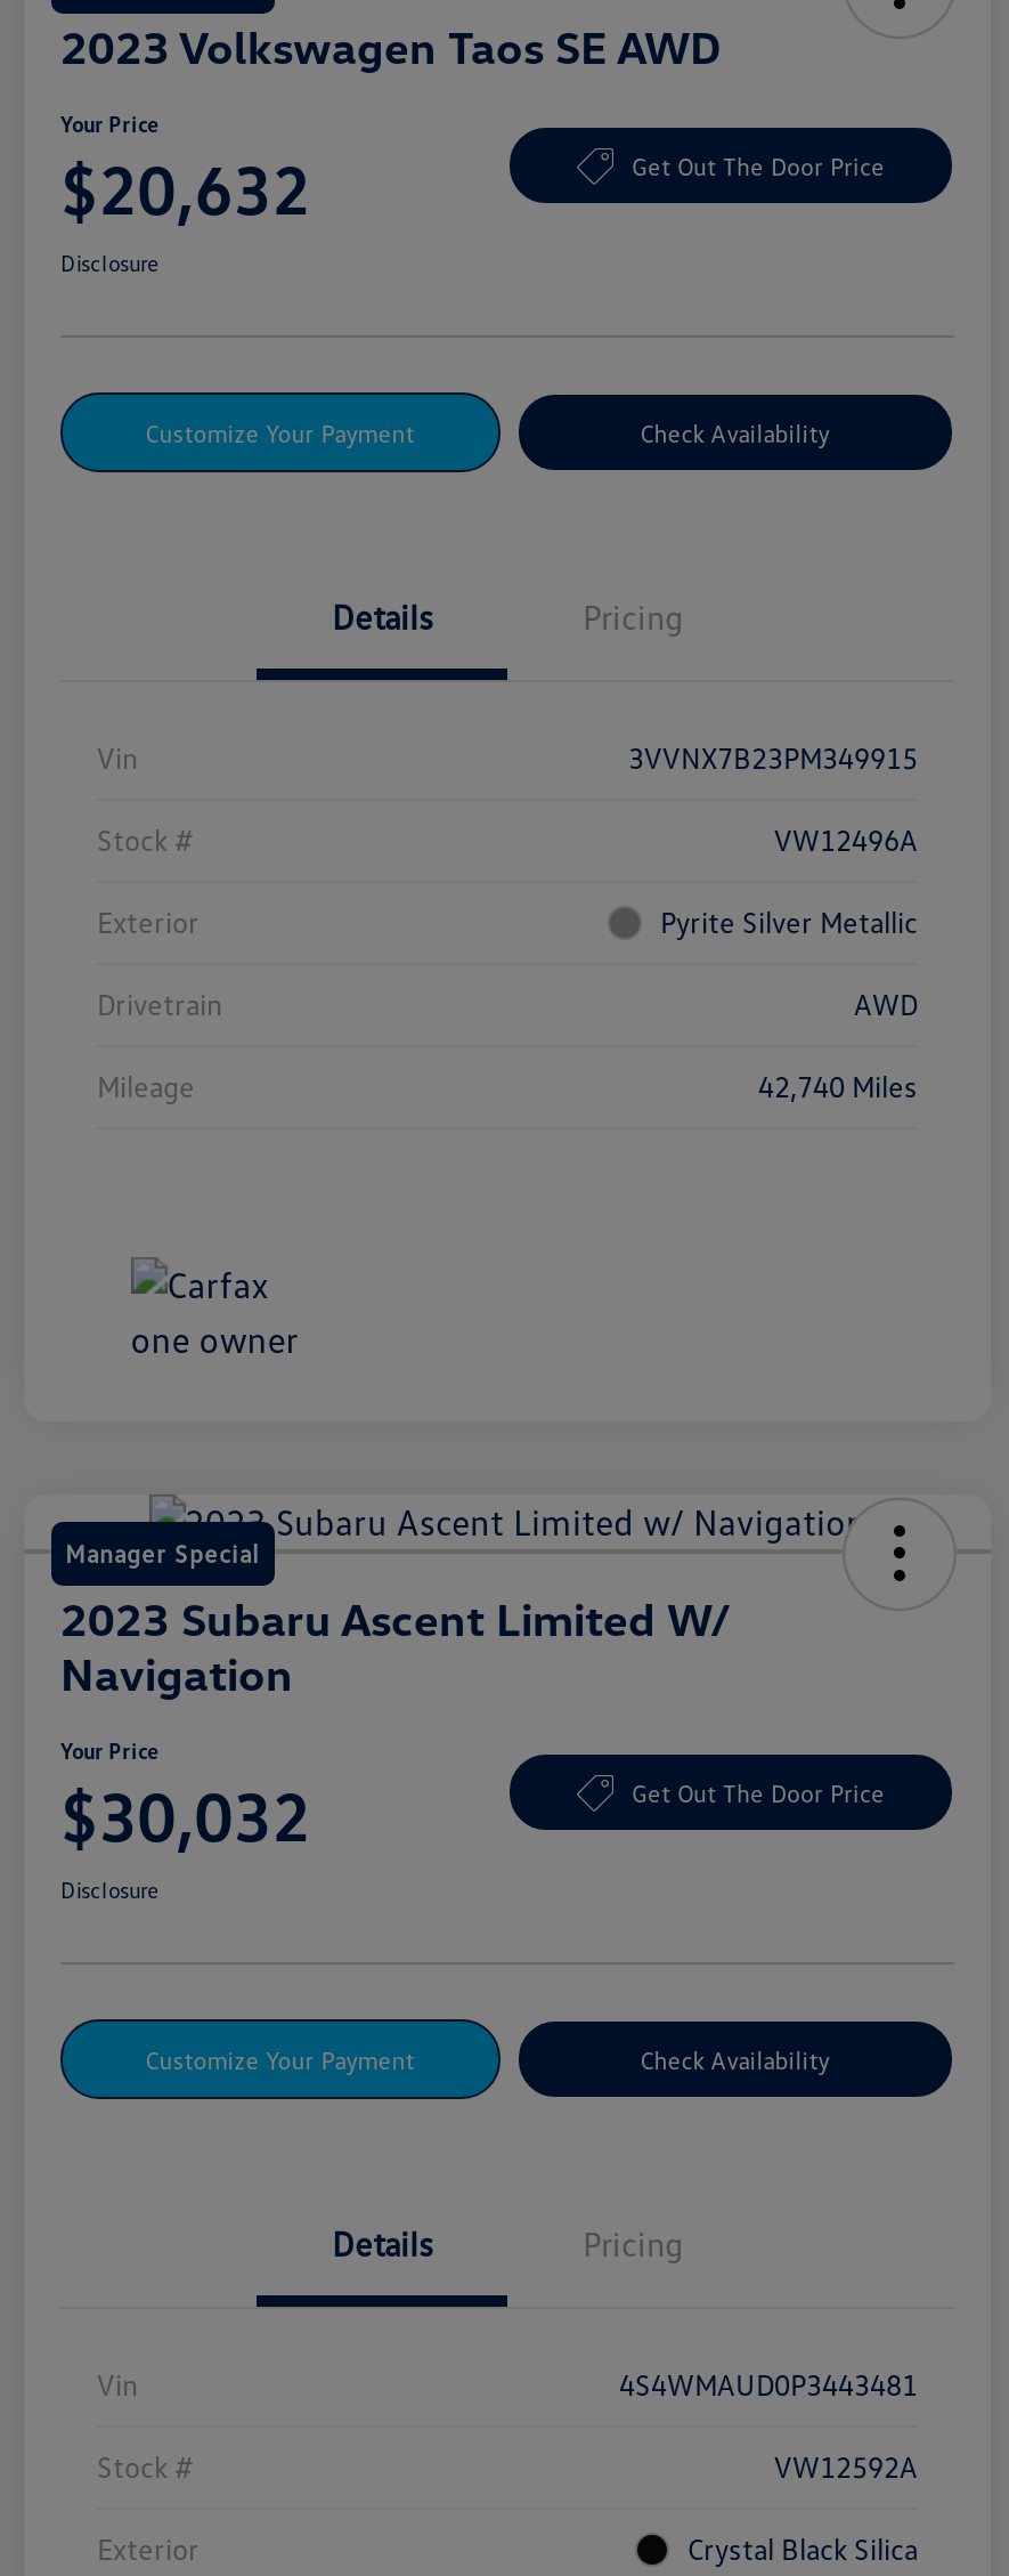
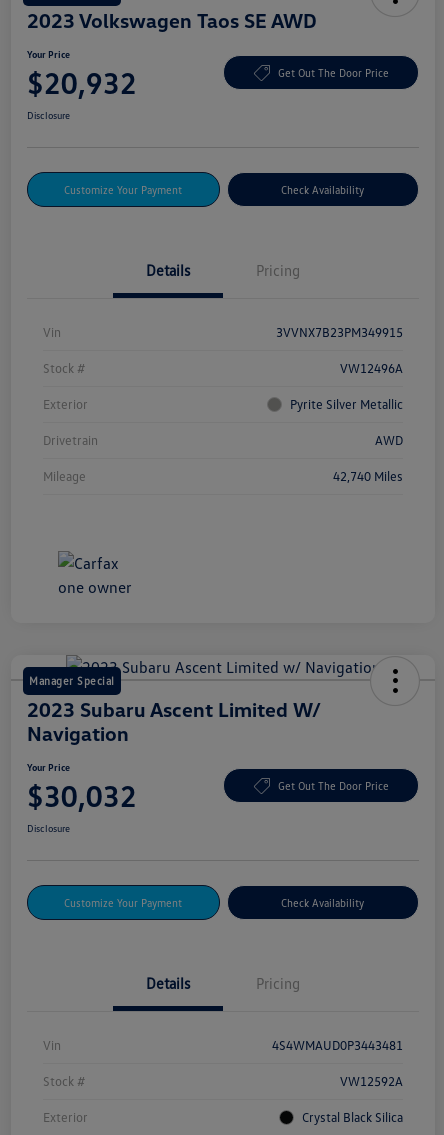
[60,146,311,230] $20,632 -> [27,64,137,101] $20,932

